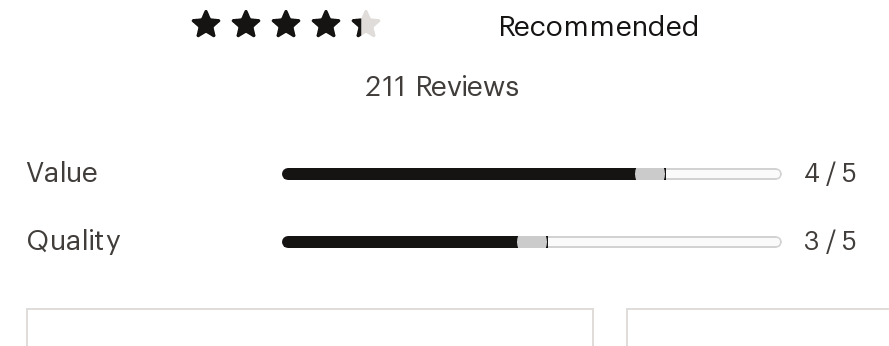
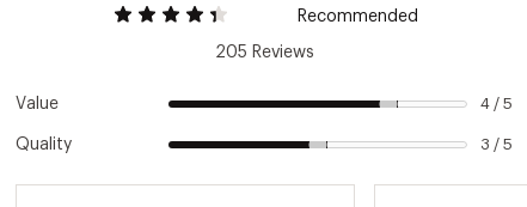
[365,74,519,102] 211 Reviews -> [215,44,314,61] 205 Reviews

